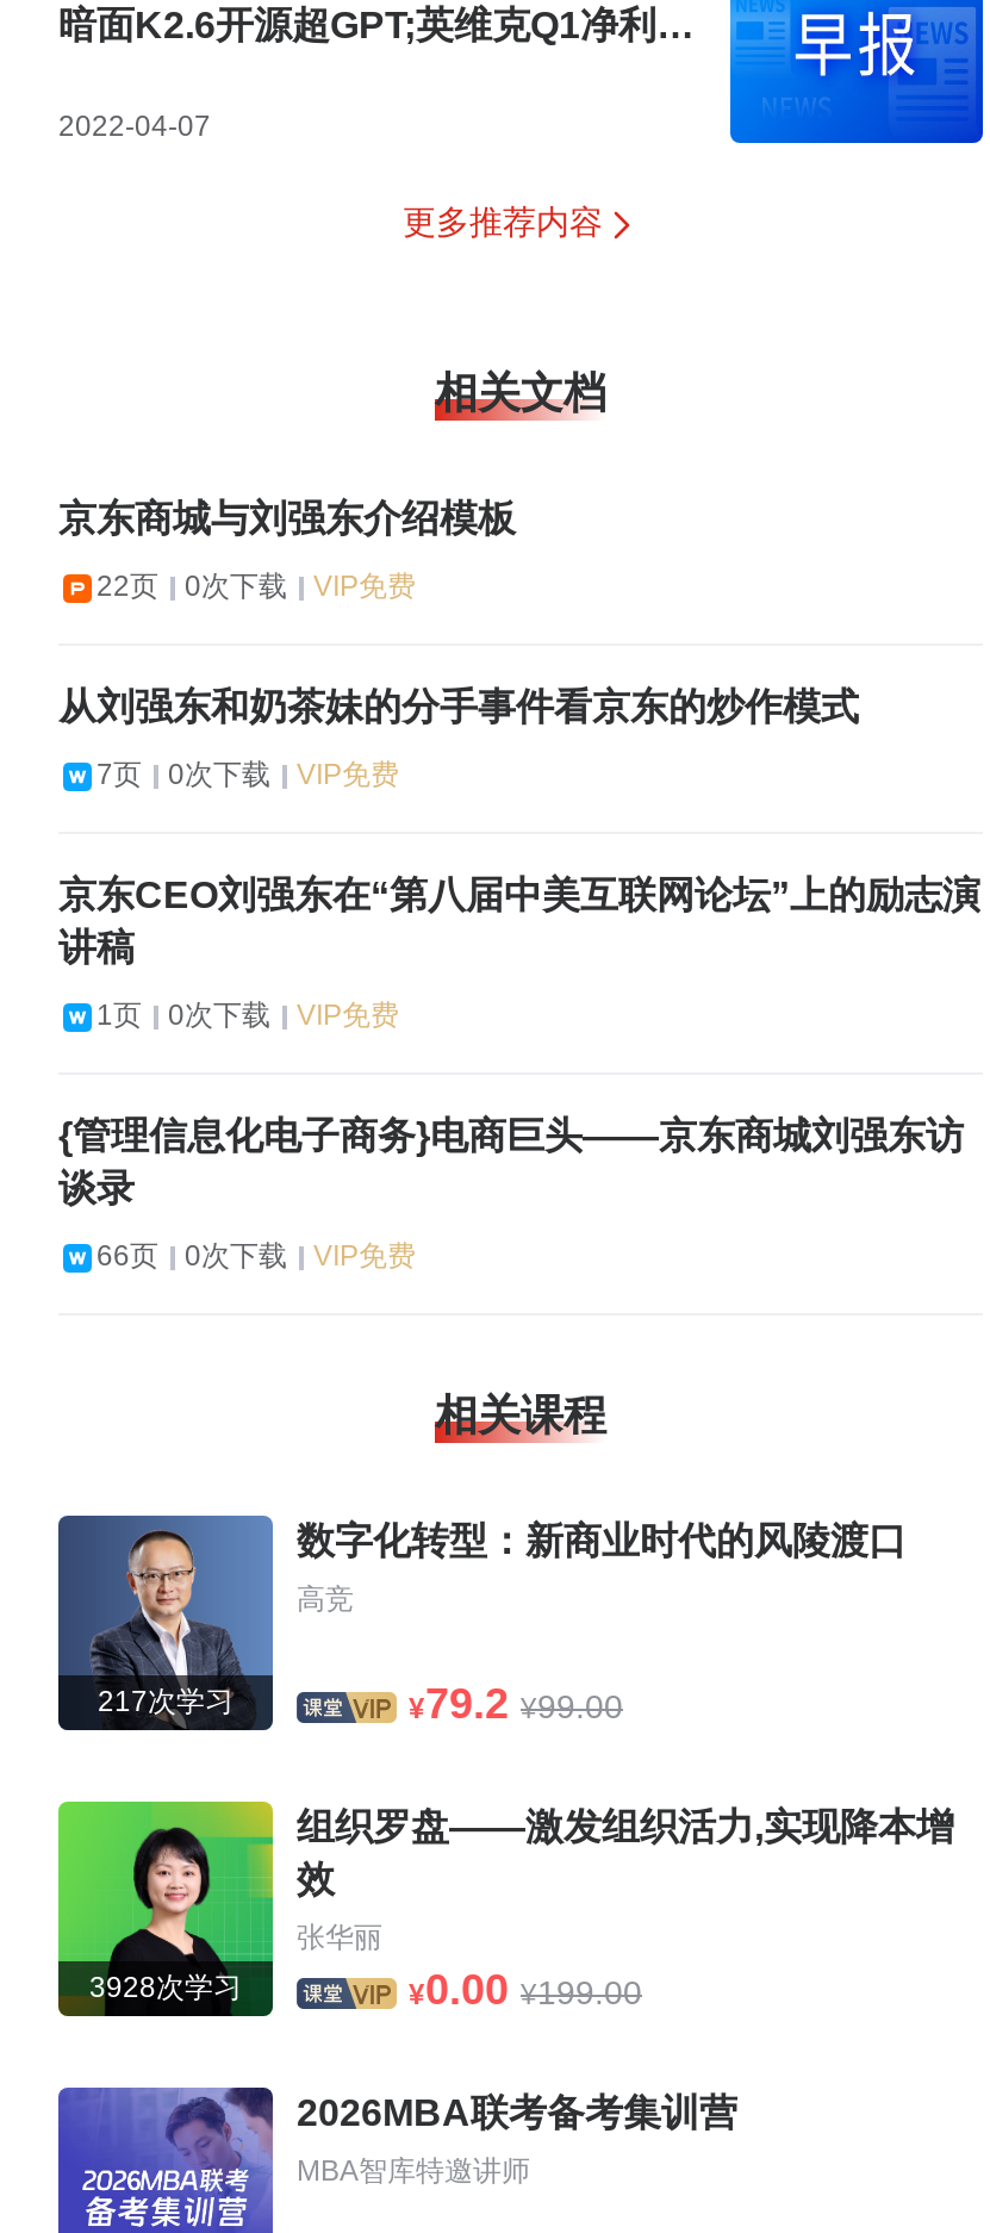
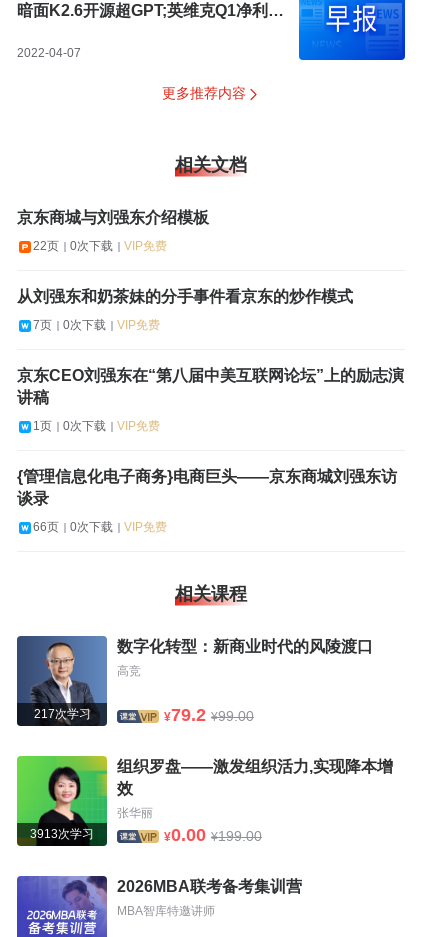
[89,1971,242,2004] 3928次学习 -> [30,827,94,841] 3913次学习

